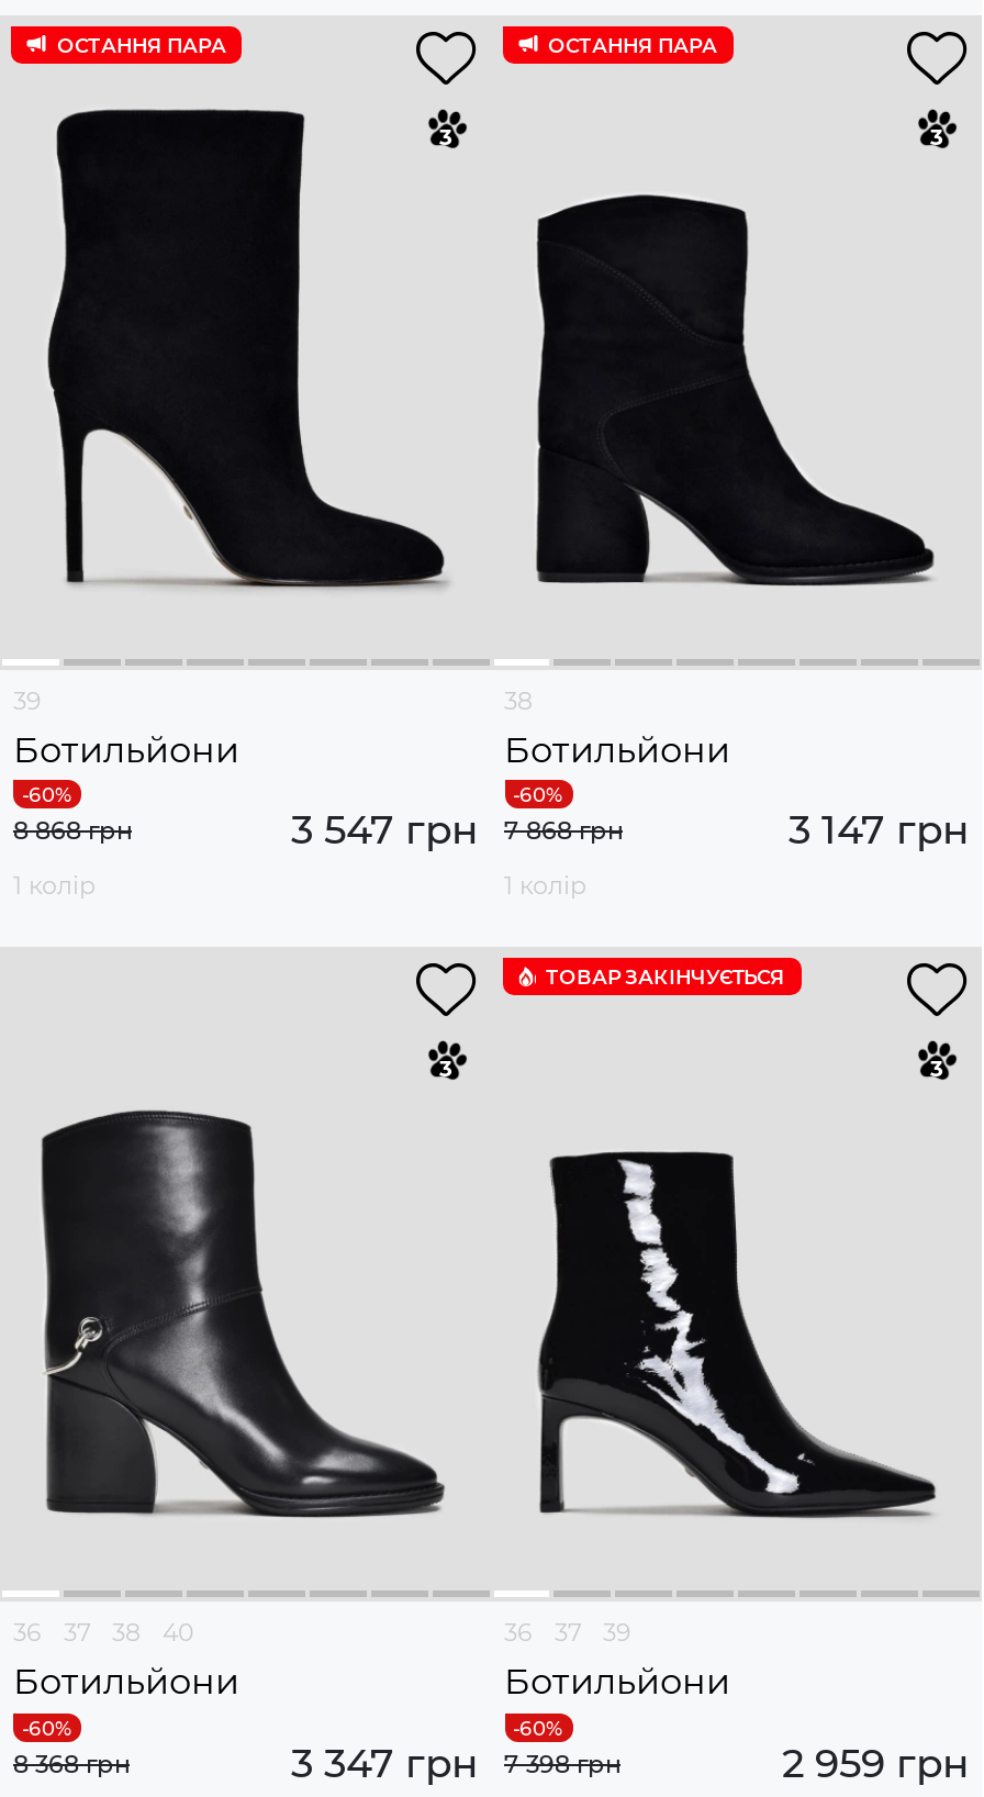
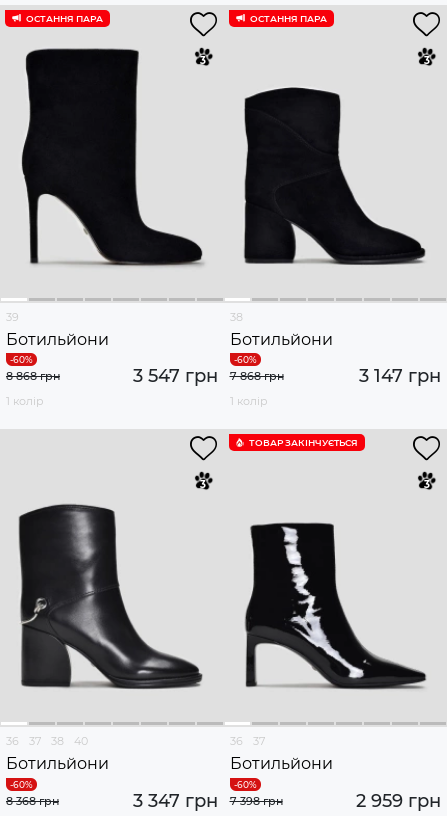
[603,1617,631,1648] 39 -> none

